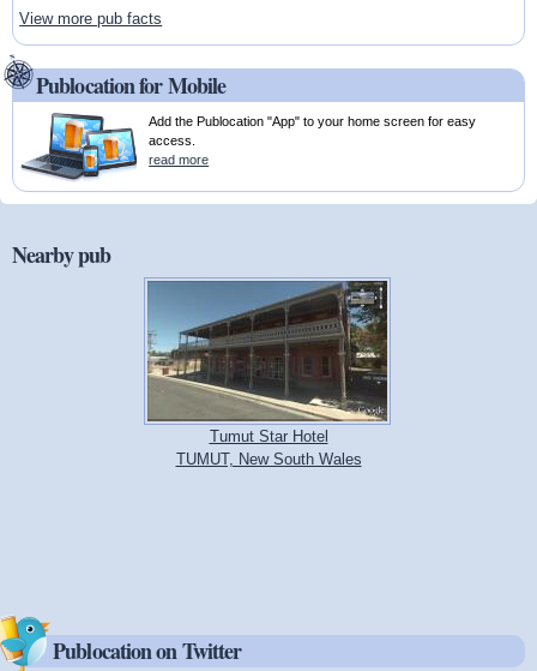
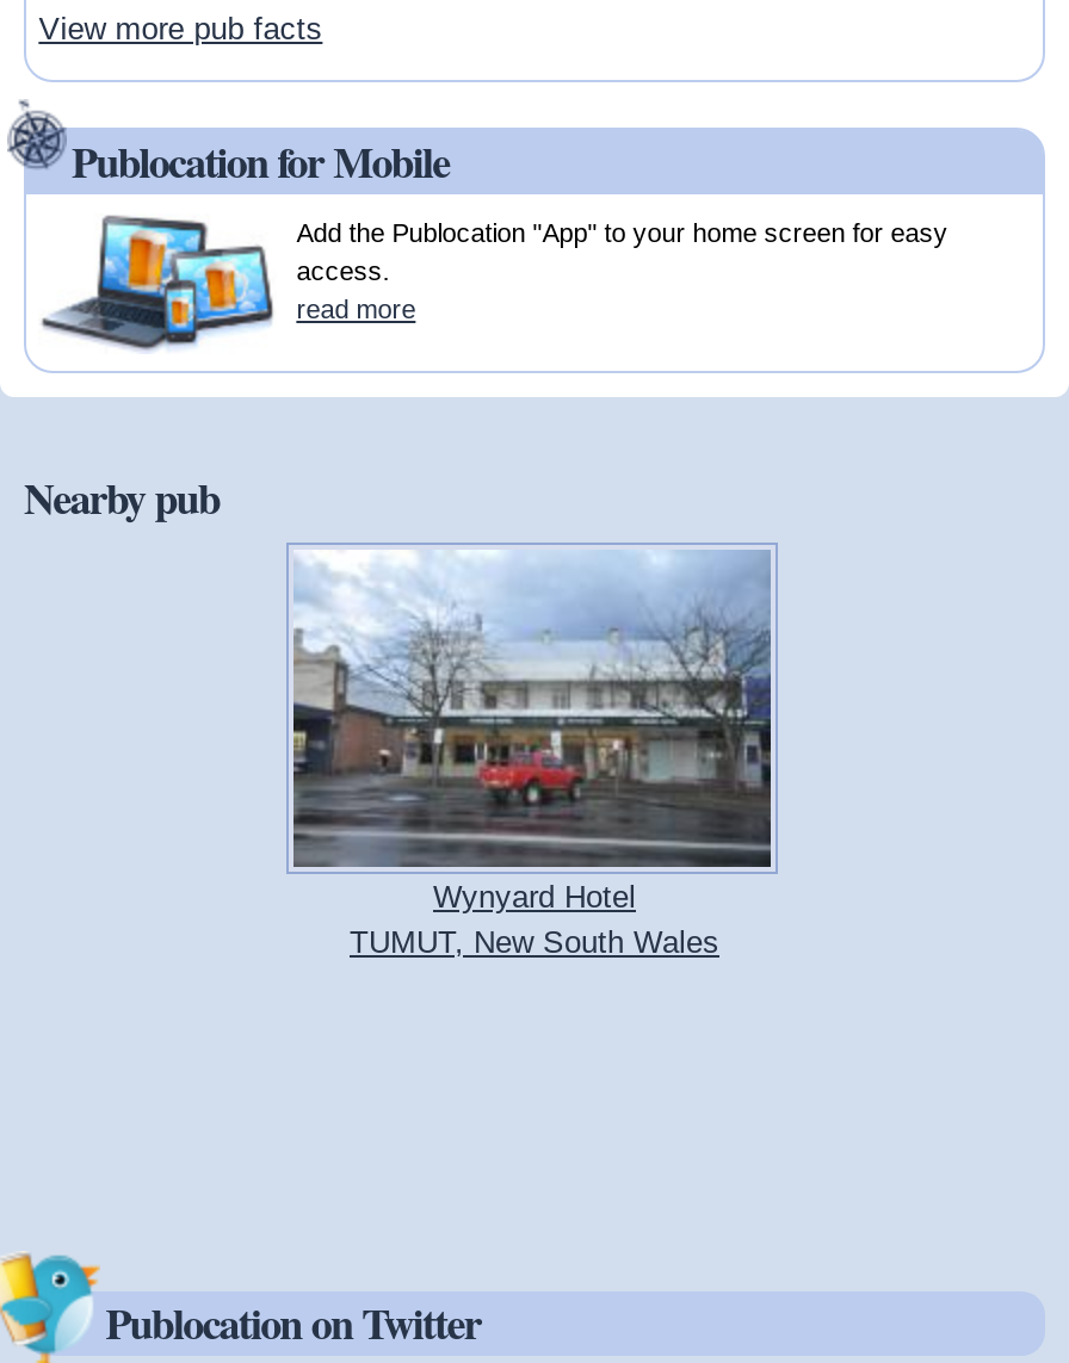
[147,280,388,445] [image] | Tumut Star Hotel -> [291,550,771,914] [image] | Wynyard Hotel

